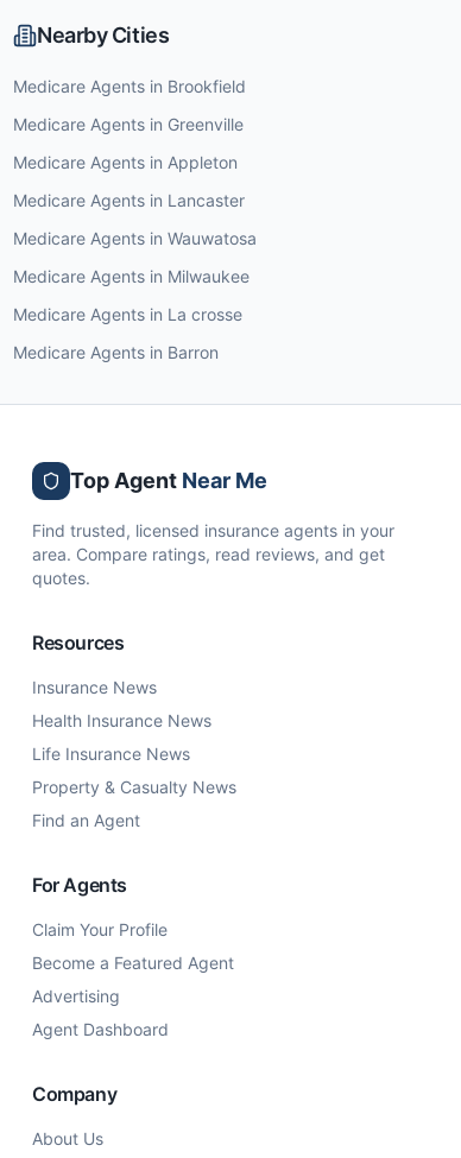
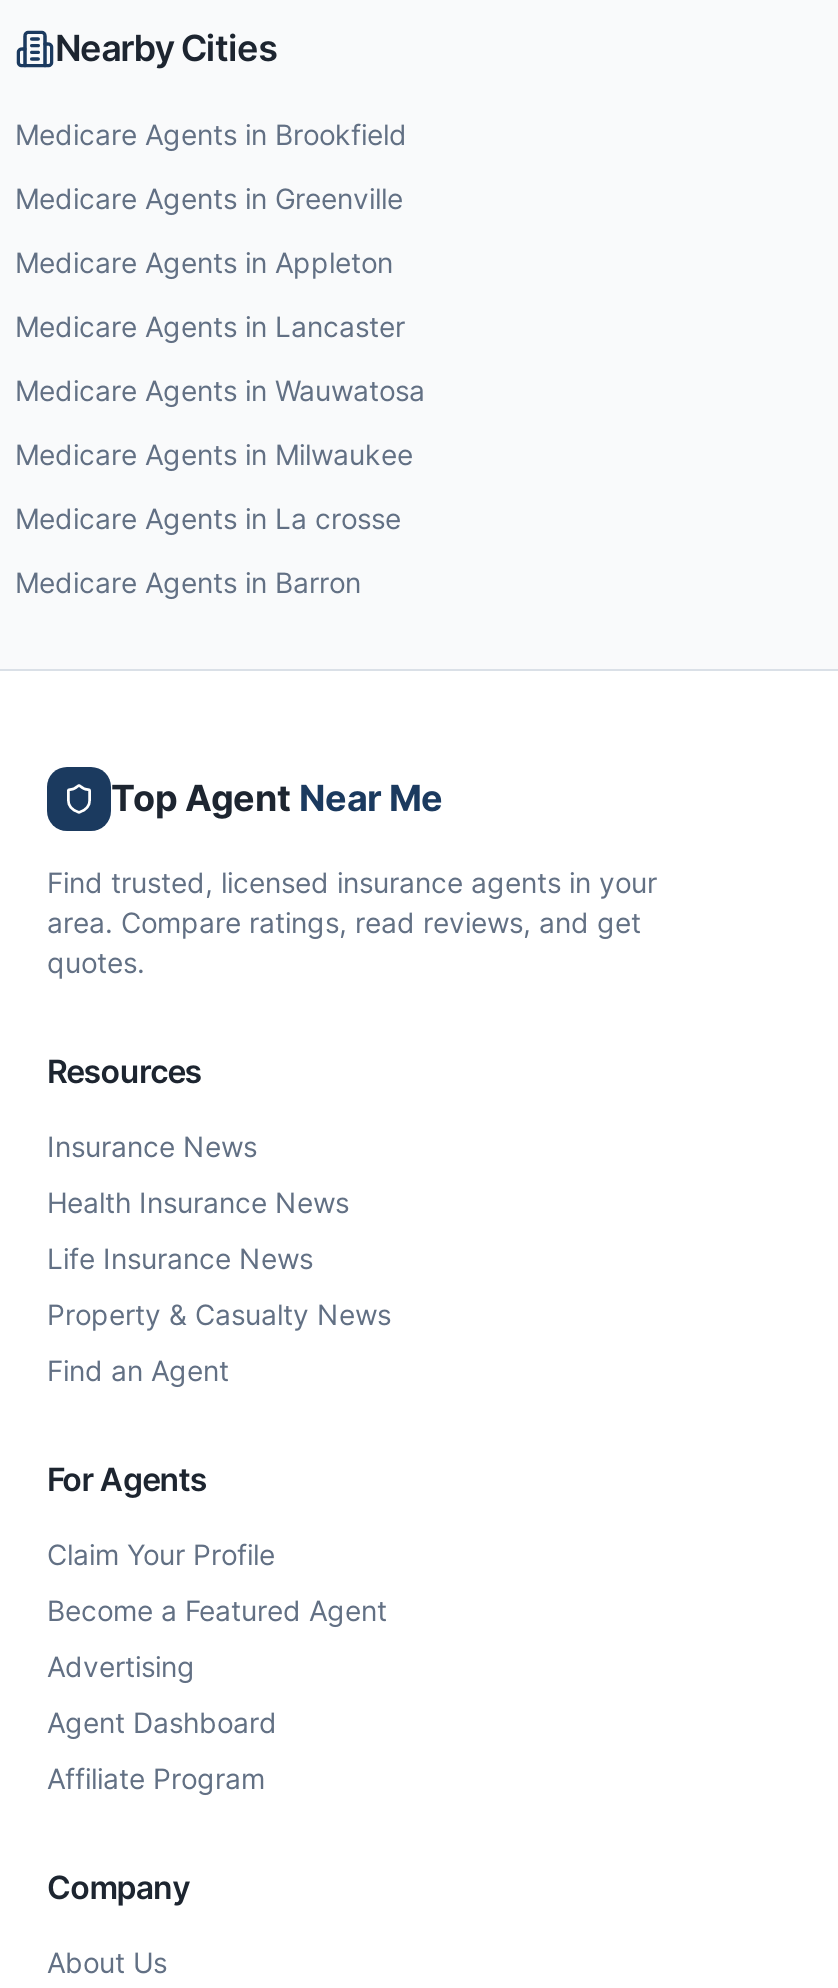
none -> [47,1761,265,1795] Affiliate Program

